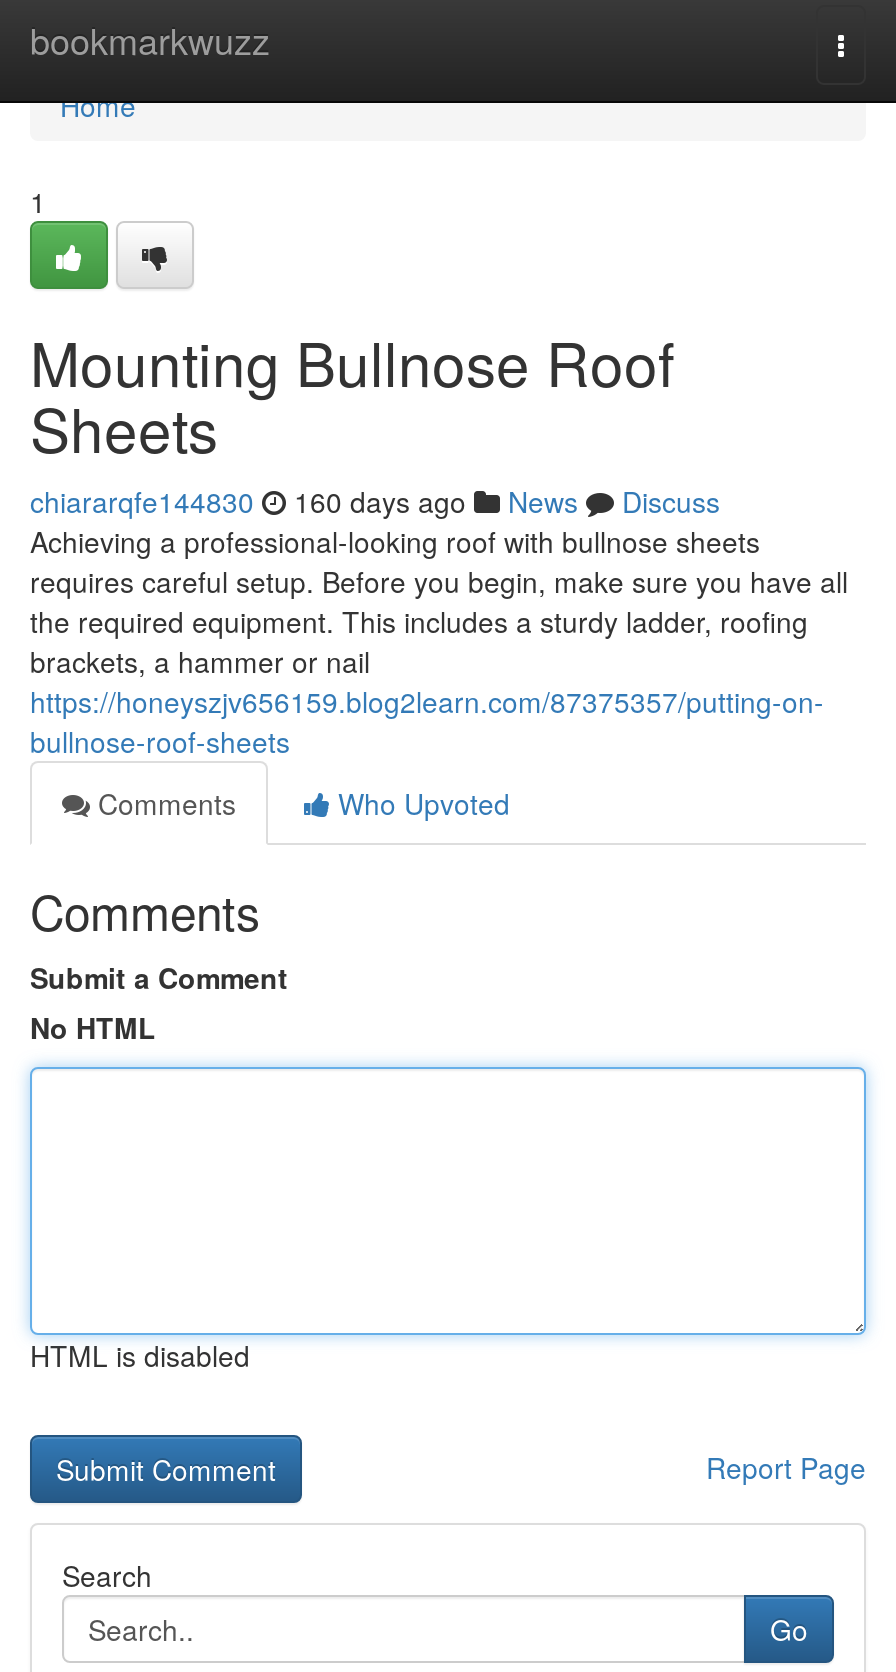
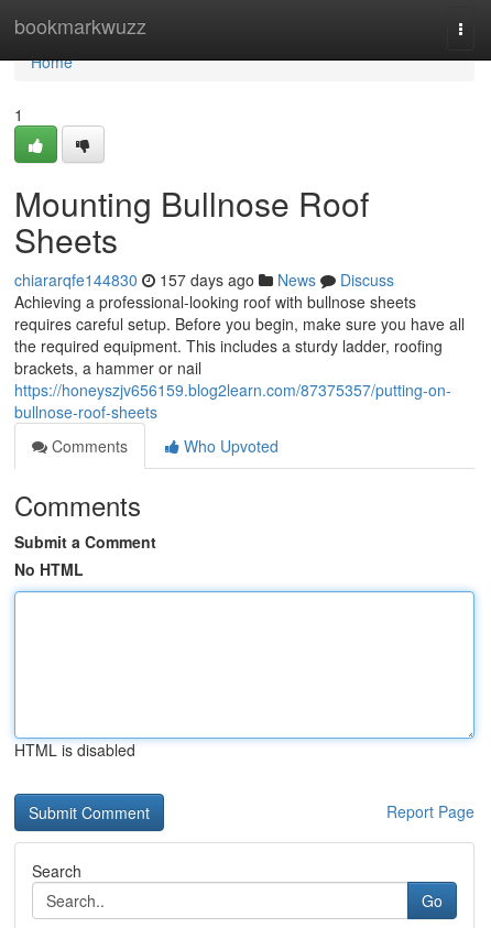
[30,481,720,521] chiararqfe144830 160 days ago News Discuss -> [14,269,394,291] chiararqfe144830 157 days ago News Discuss

